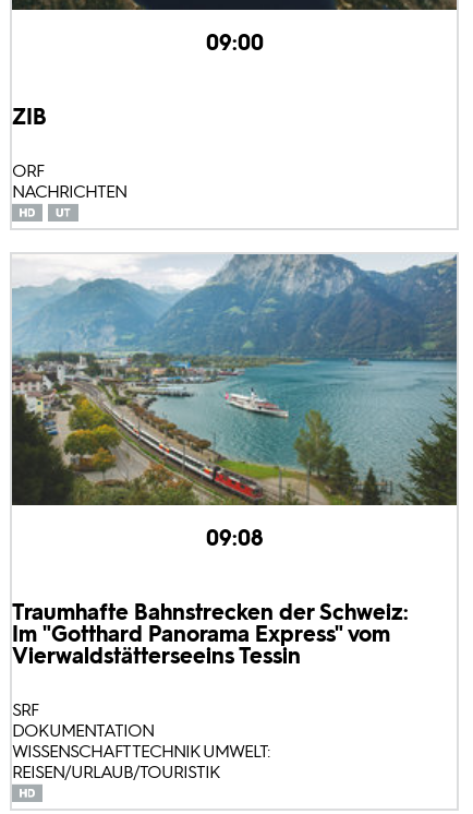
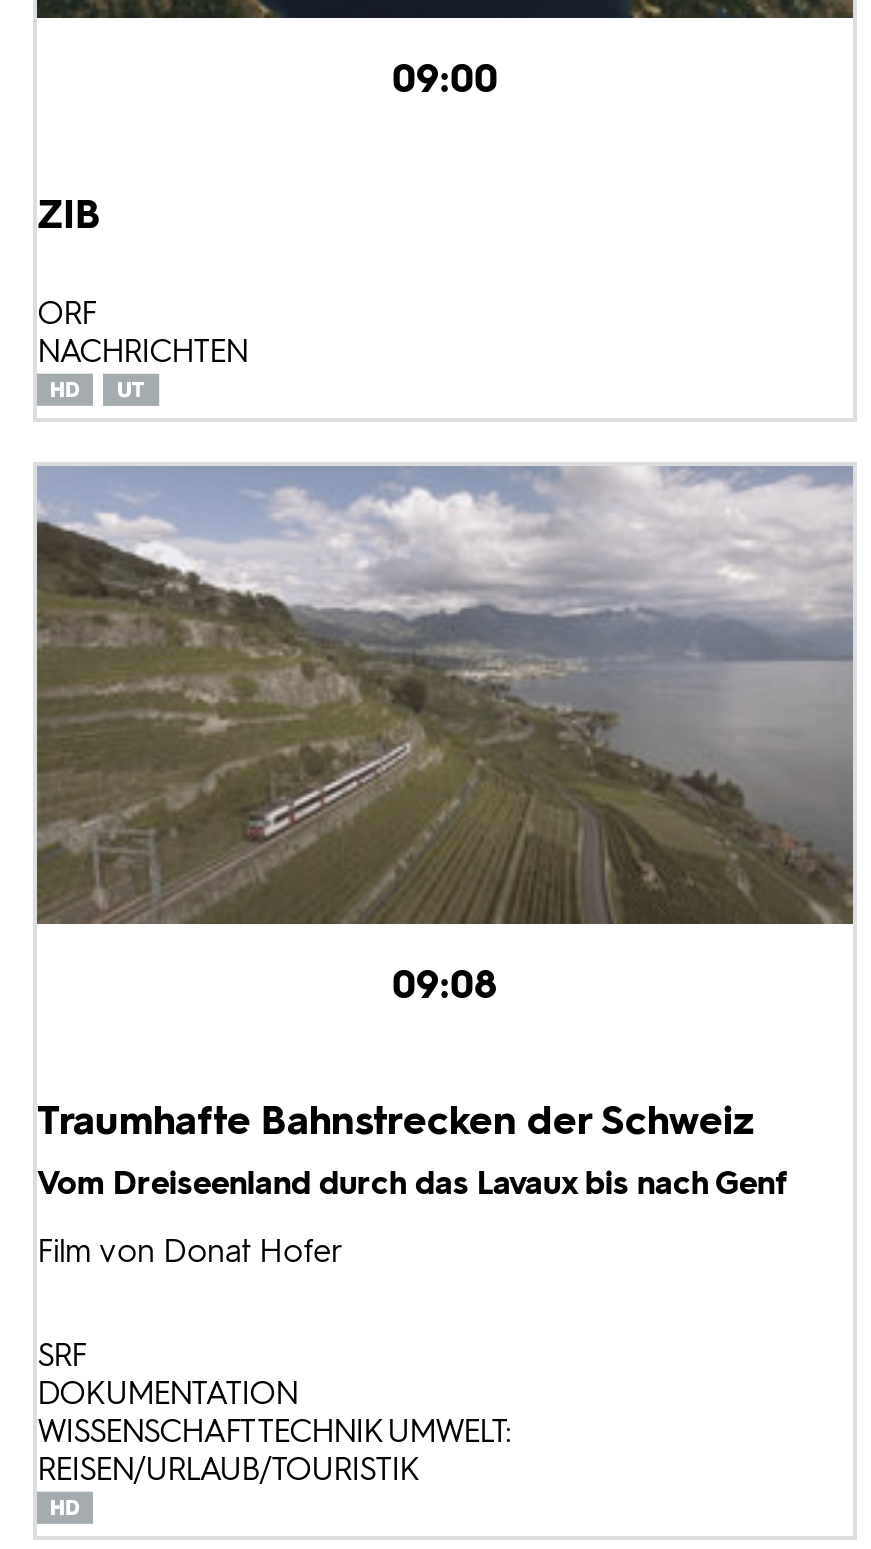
[12,253,458,506] [image] -> [35,464,853,926] [image]
[12,599,409,669] Traumhafte Bahnstrecken der Schweiz: | Im "Gotthard Panorama Express" vom | Vierwaldstätterseeins Tessin -> [37,1097,787,1271] Traumhafte Bahnstrecken der Schweiz | Vom Dreiseenland durch das Lavaux bis nach Genf | Film von Donat Hofer

